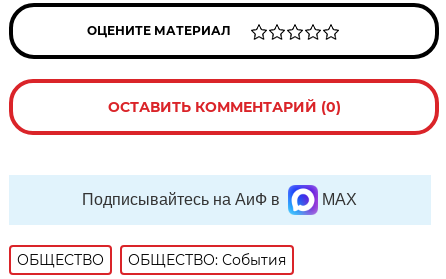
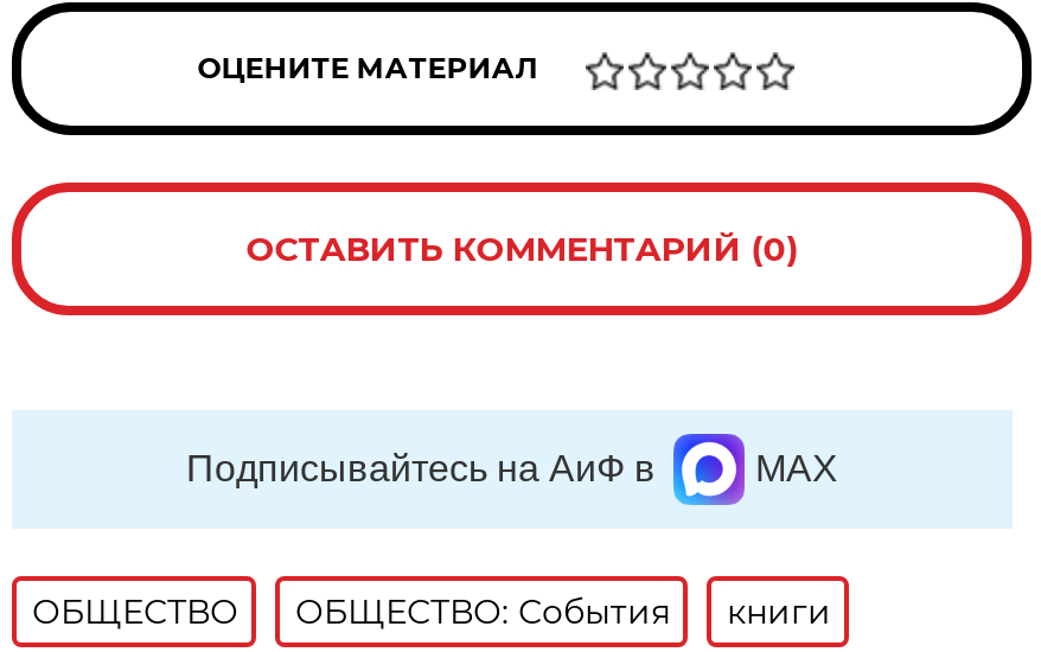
none -> [727,590,831,633] книги

